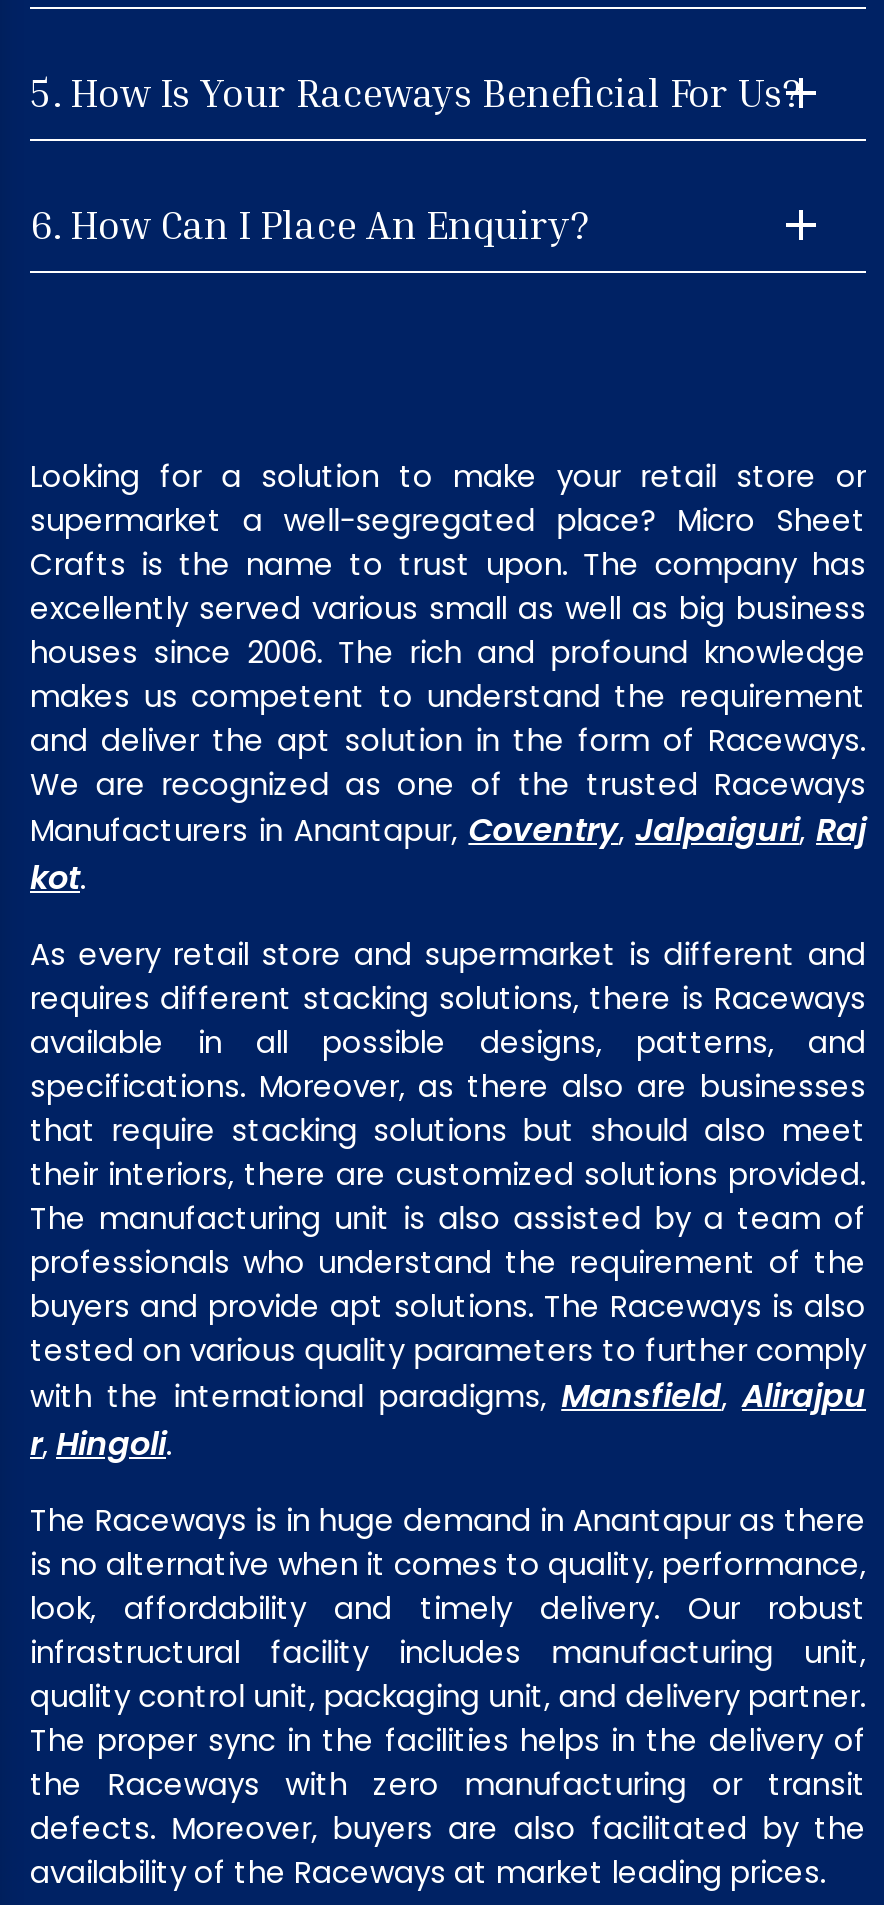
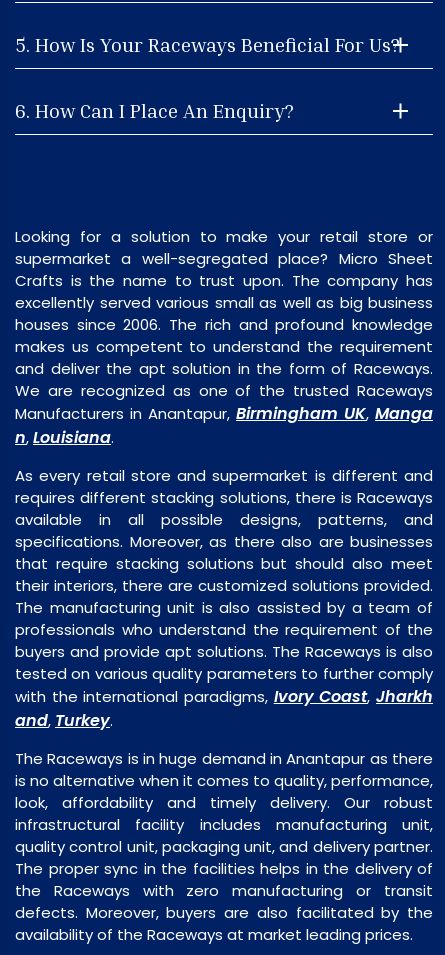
[30,807,866,901] Manufacturers in Anantapur, Coventry, Jalpaiguri, Raj | kot. -> [15,402,433,449] Manufacturers in Anantapur, Birmingham UK, Manga | n, Louisiana.
[30,1373,866,1467] with the international paradigms, Mansfield, Alirajpu | r, Hingoli. -> [15,685,433,732] with the international paradigms, Ivory Coast, Jharkh | and, Turkey.

